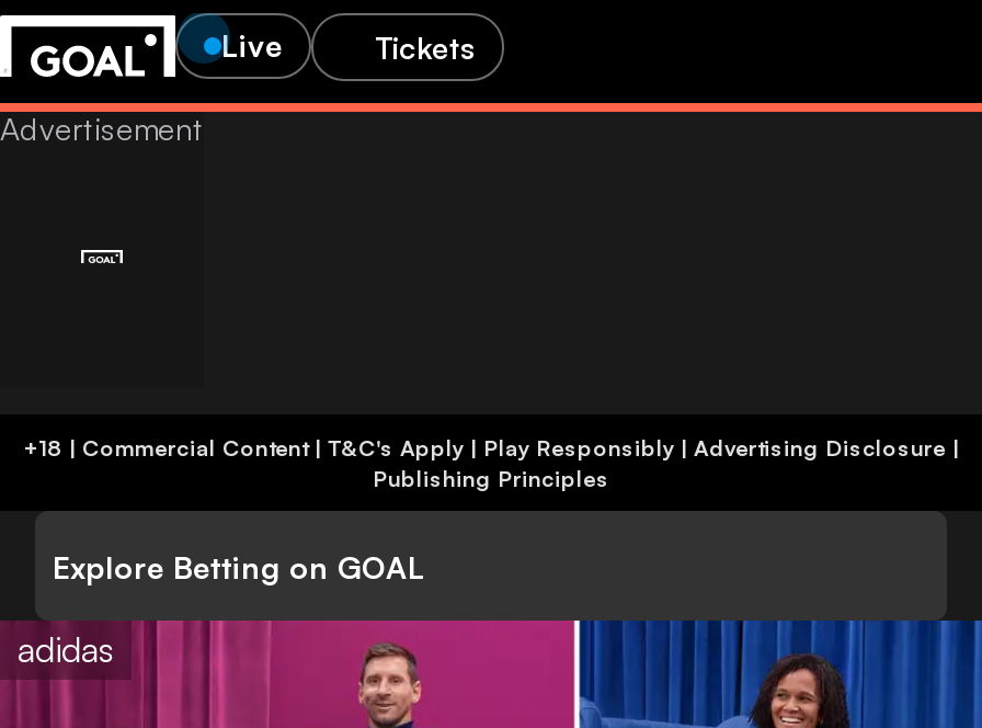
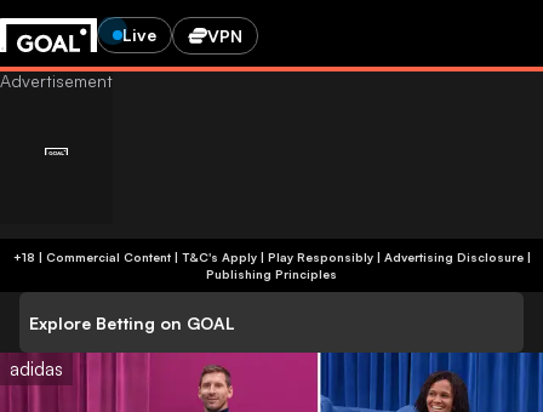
[375,27,476,65] Tickets -> [207,25,242,45] VPN

